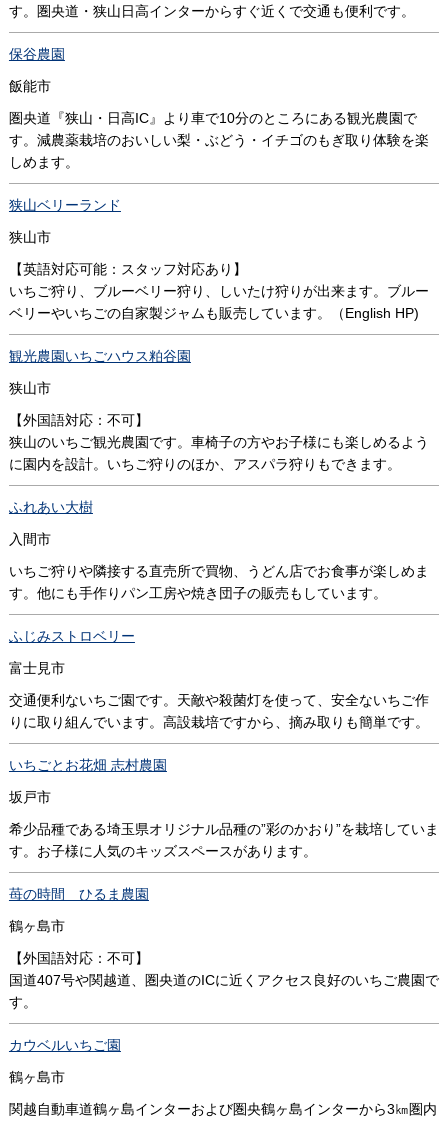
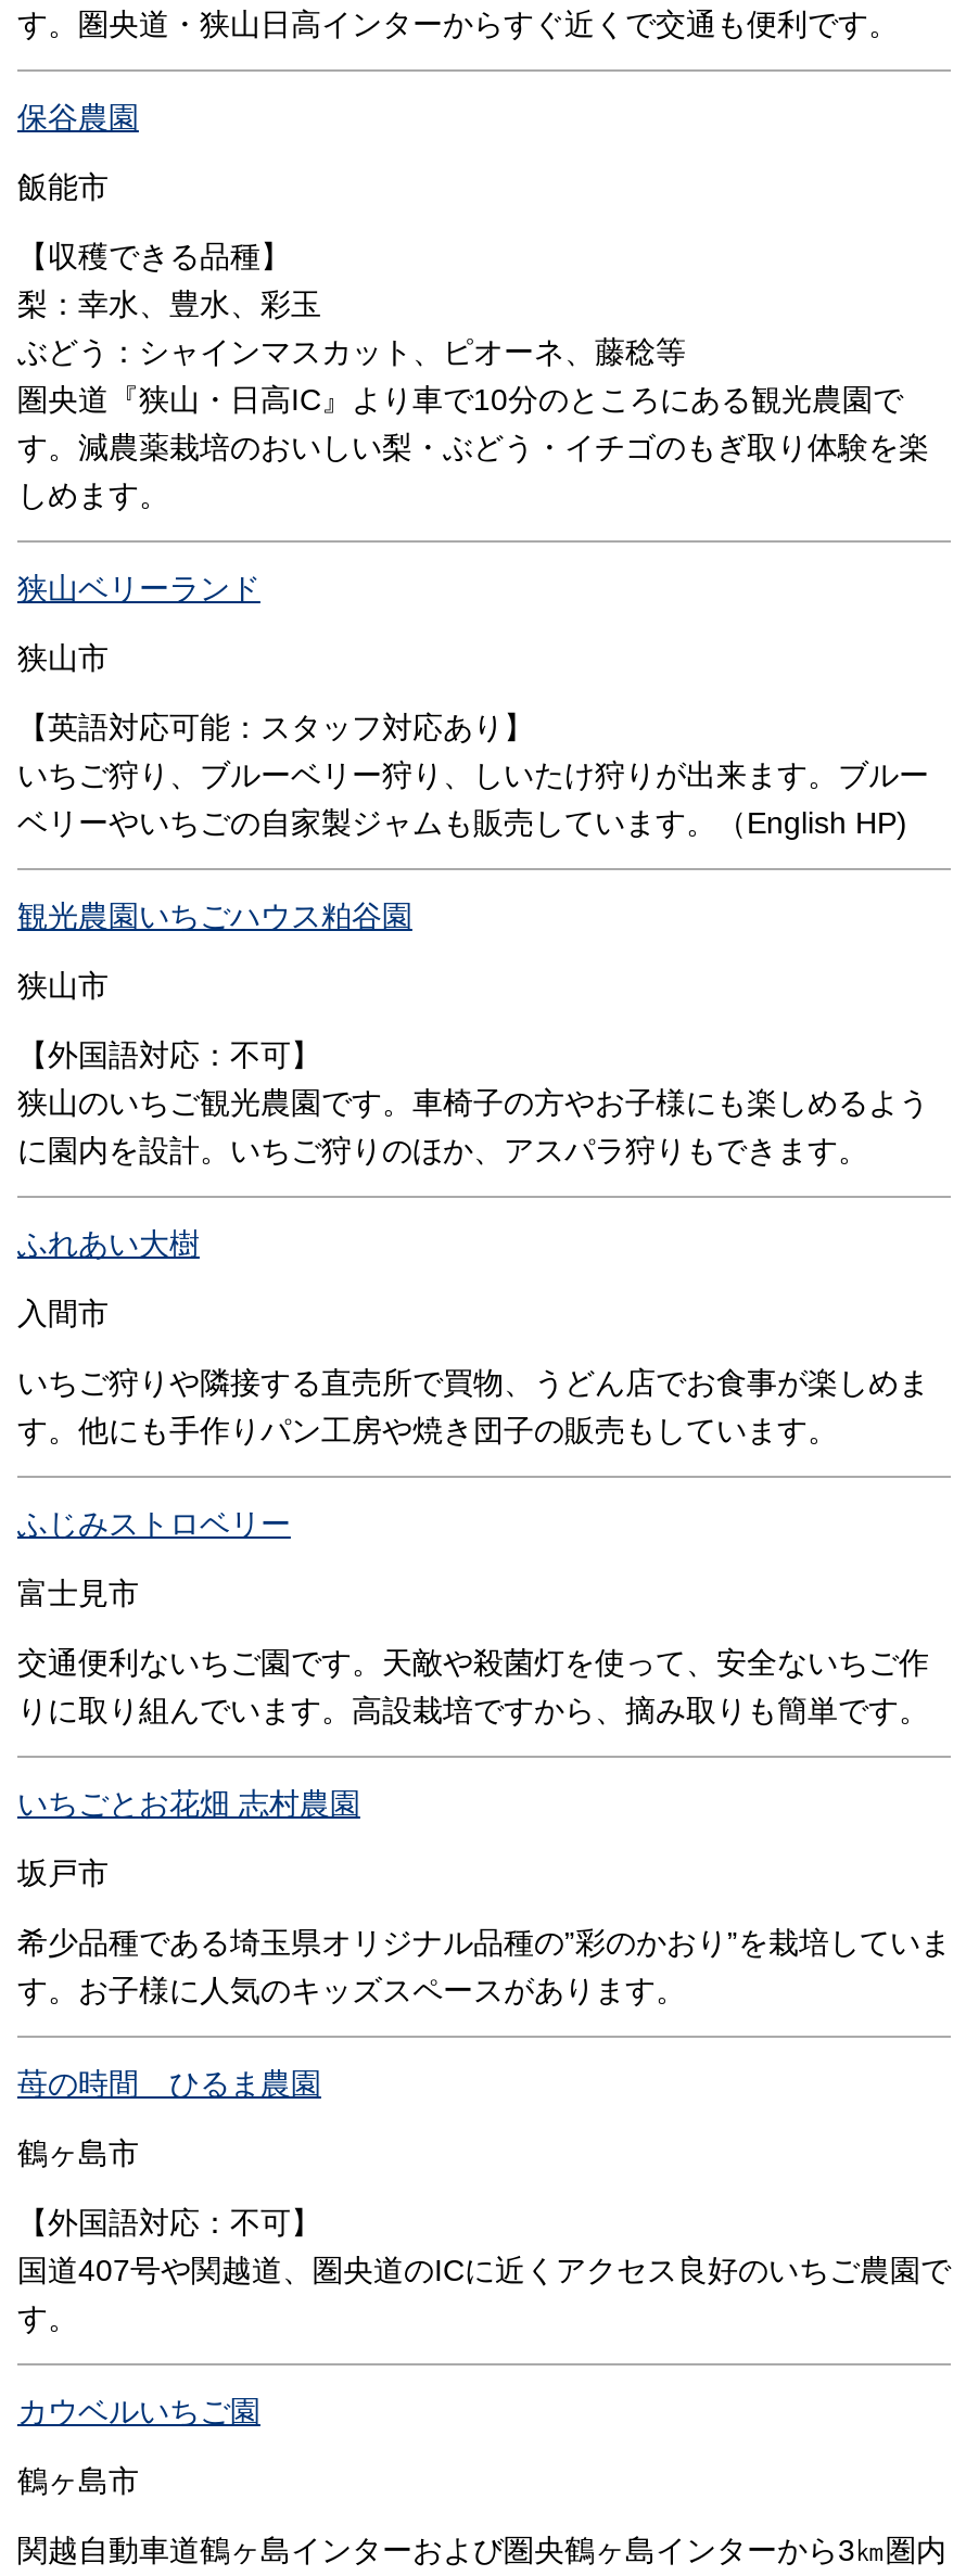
none -> [17,238,686,368] 【収穫できる品種】 | 梨：幸水、豊水、彩玉 | ぶどう：シャインマスカット、ピオーネ、藤稔等

